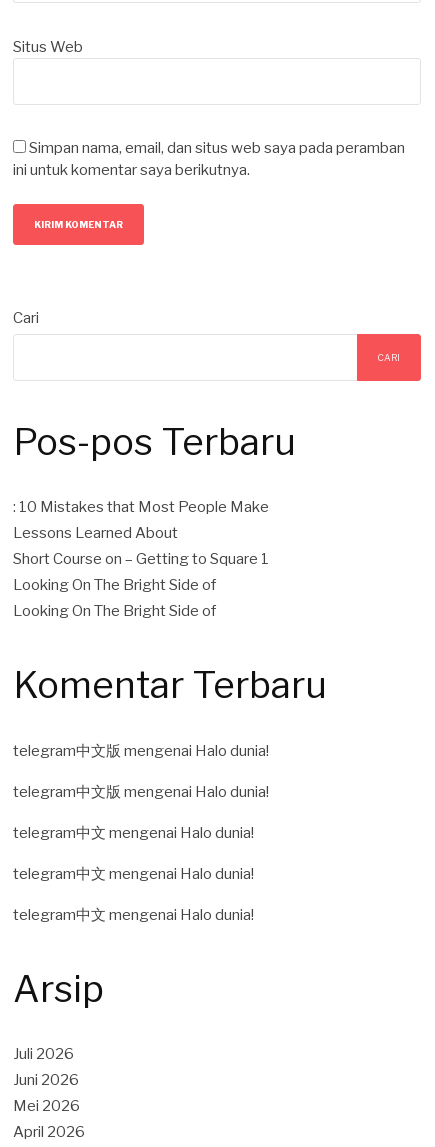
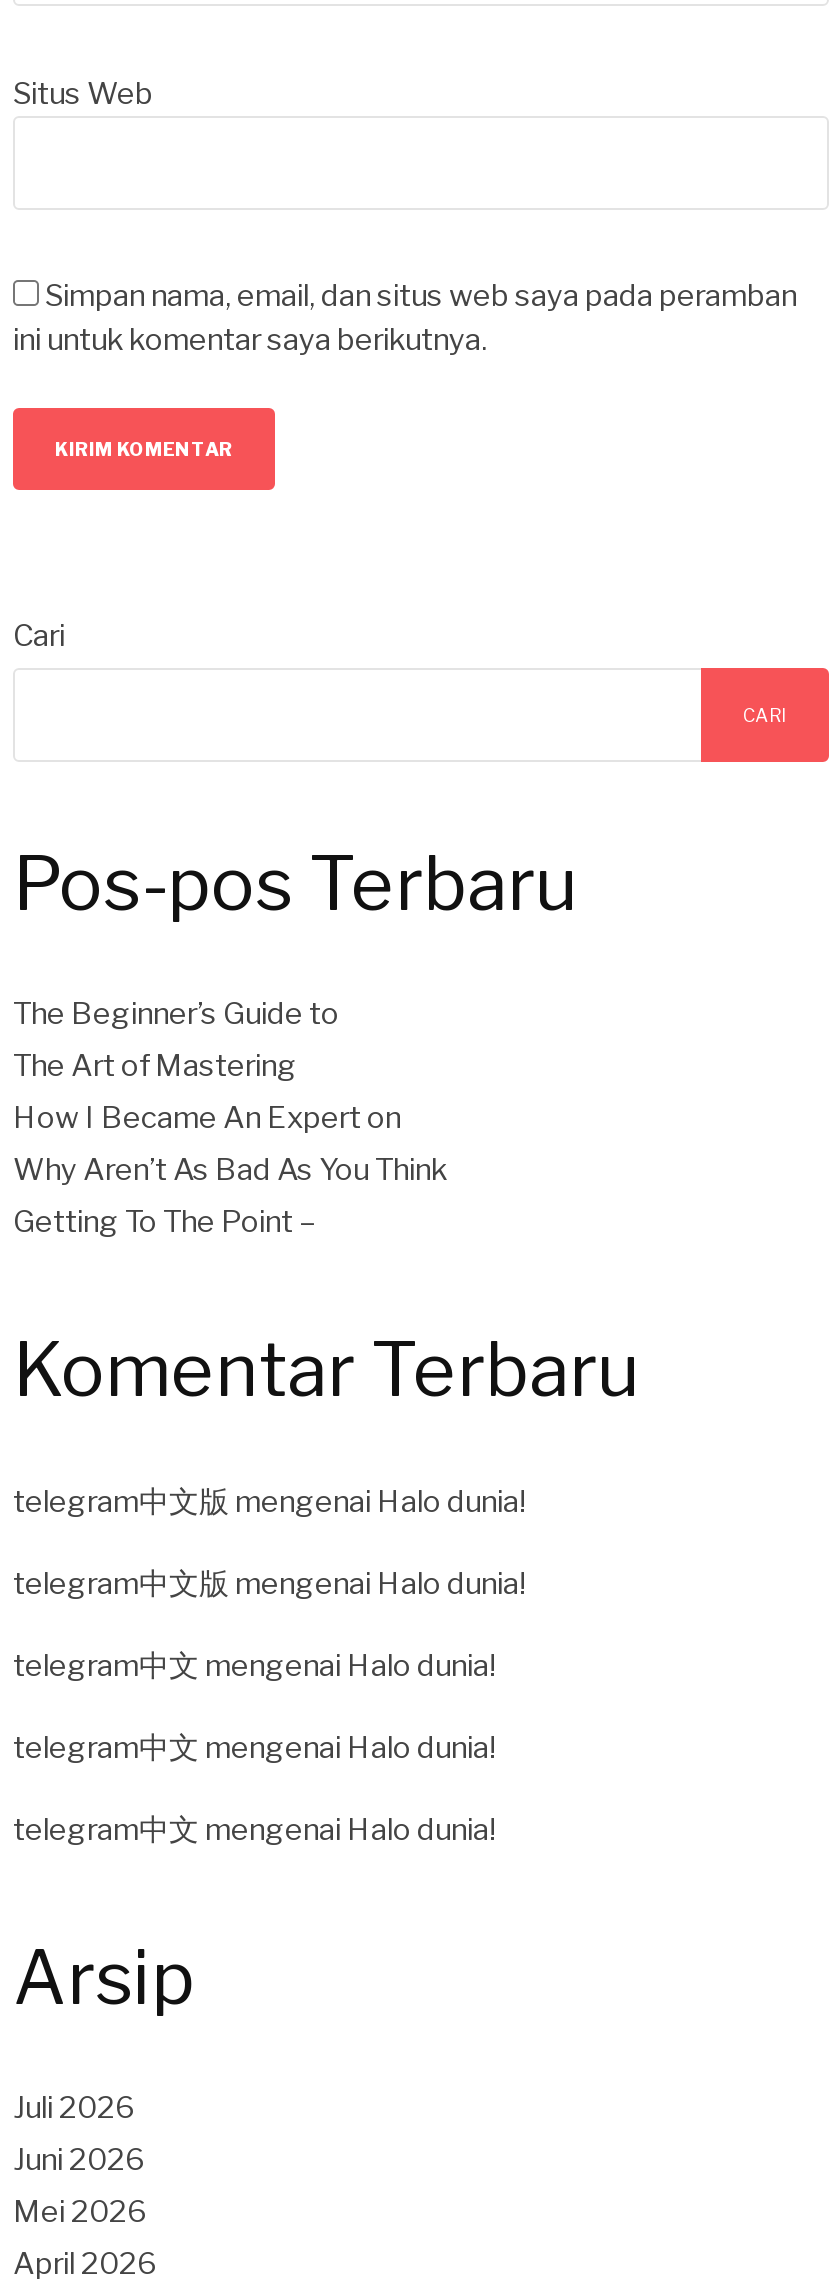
[13,498,269,620] : 10 Mistakes that Most People Make | Lessons Learned About | Short Course on – Getting to Square 1 | Looking On The Bright Side of | Looking On The Bright Side of -> [13,997,447,1241] The Beginner’s Guide to | The Art of Mastering | How I Became An Expert on | Why Aren’t As Bad As You Think | Getting To The Point –

